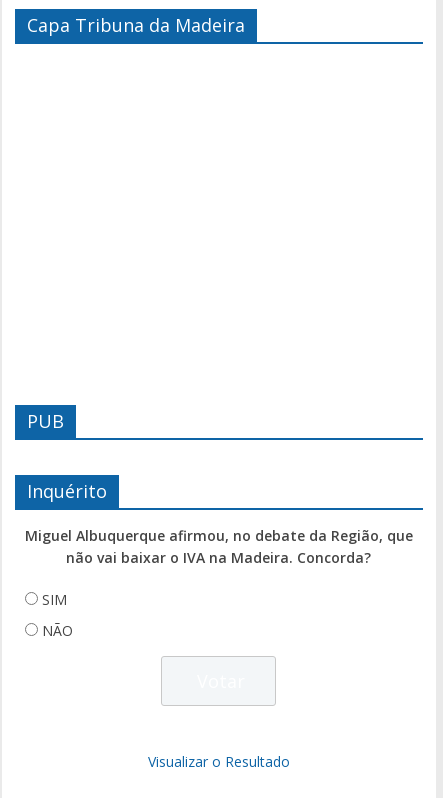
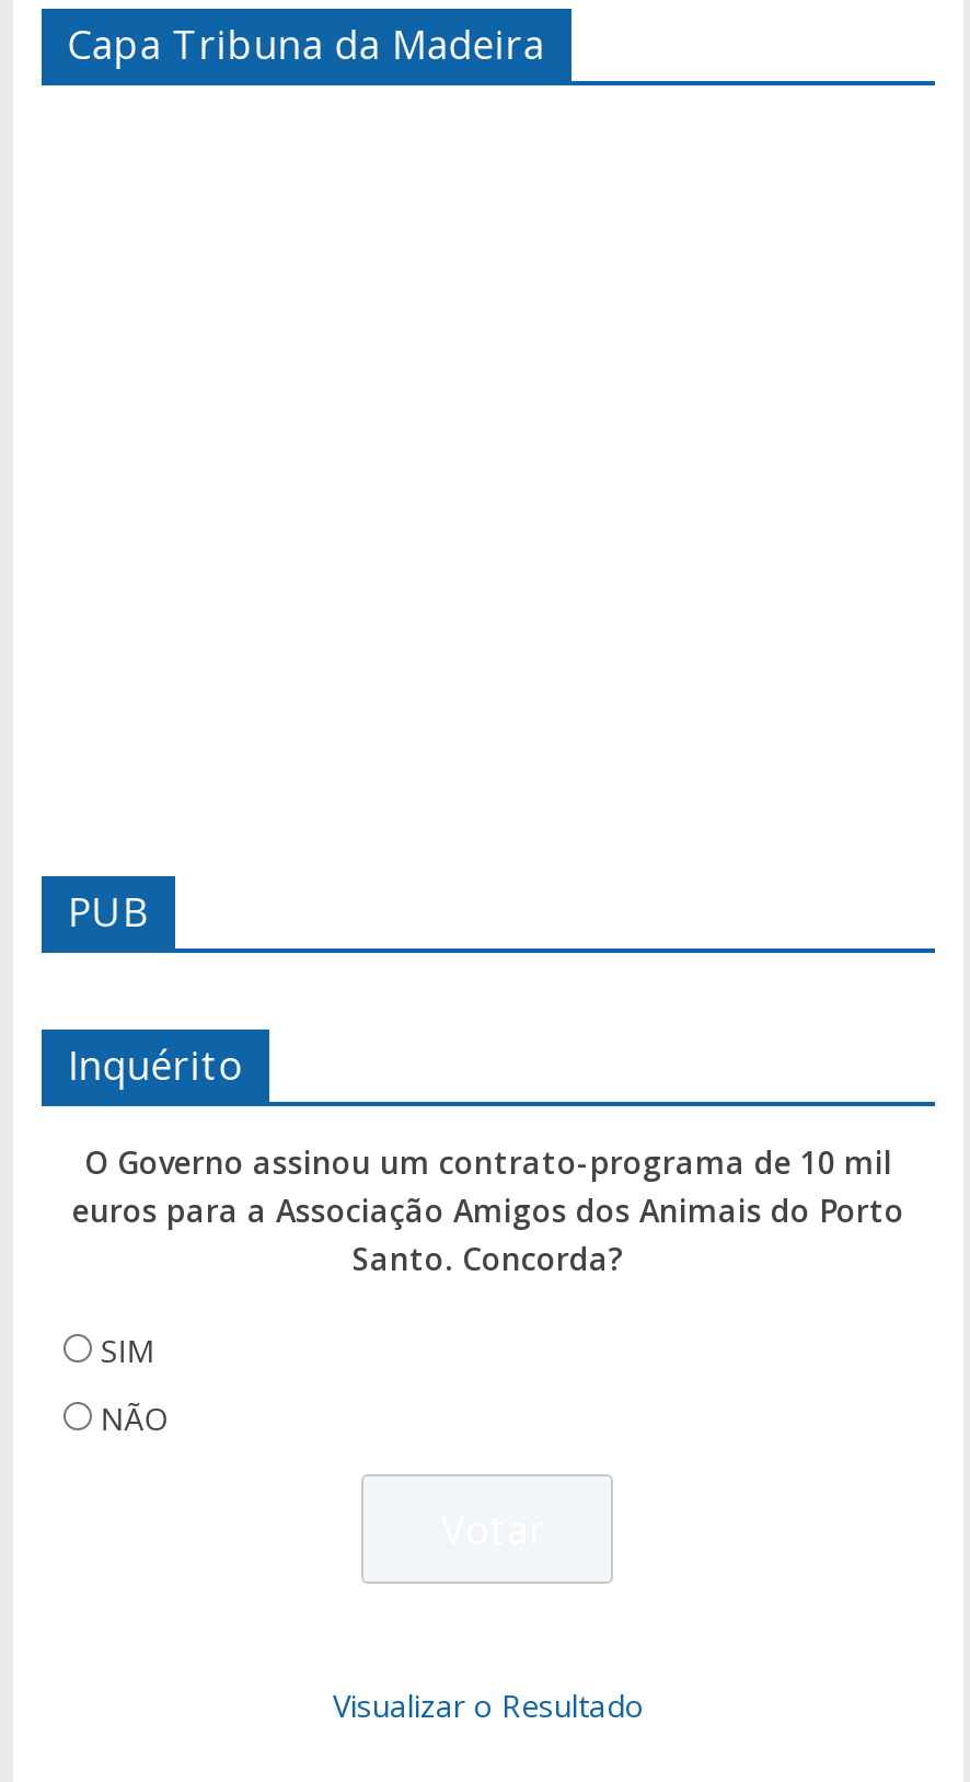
[25,526,413,567] Miguel Albuquerque afirmou, no debate da Região, que | não vai baixar o IVA na Madeira. Concorda? -> [72,1142,904,1280] O Governo assinou um contrato-programa de 10 mil | euros para a Associação Amigos dos Animais do Porto | Santo. Concorda?

